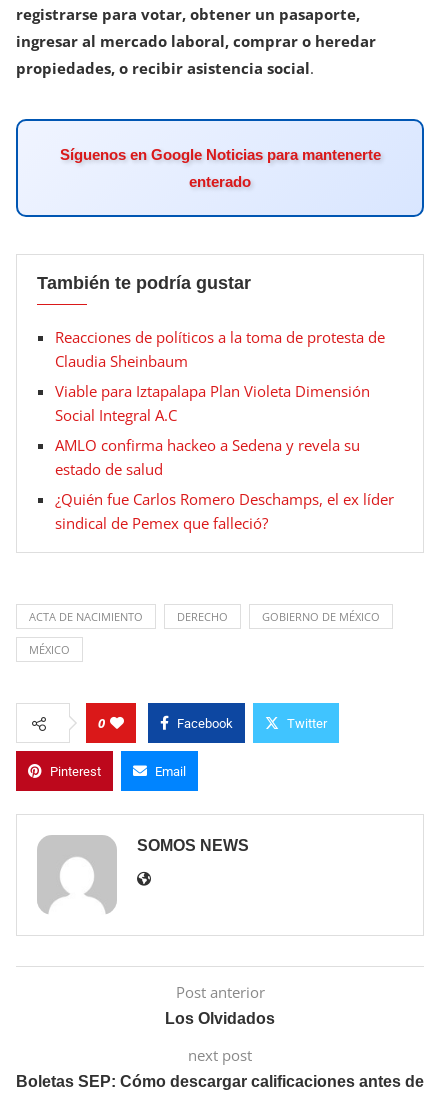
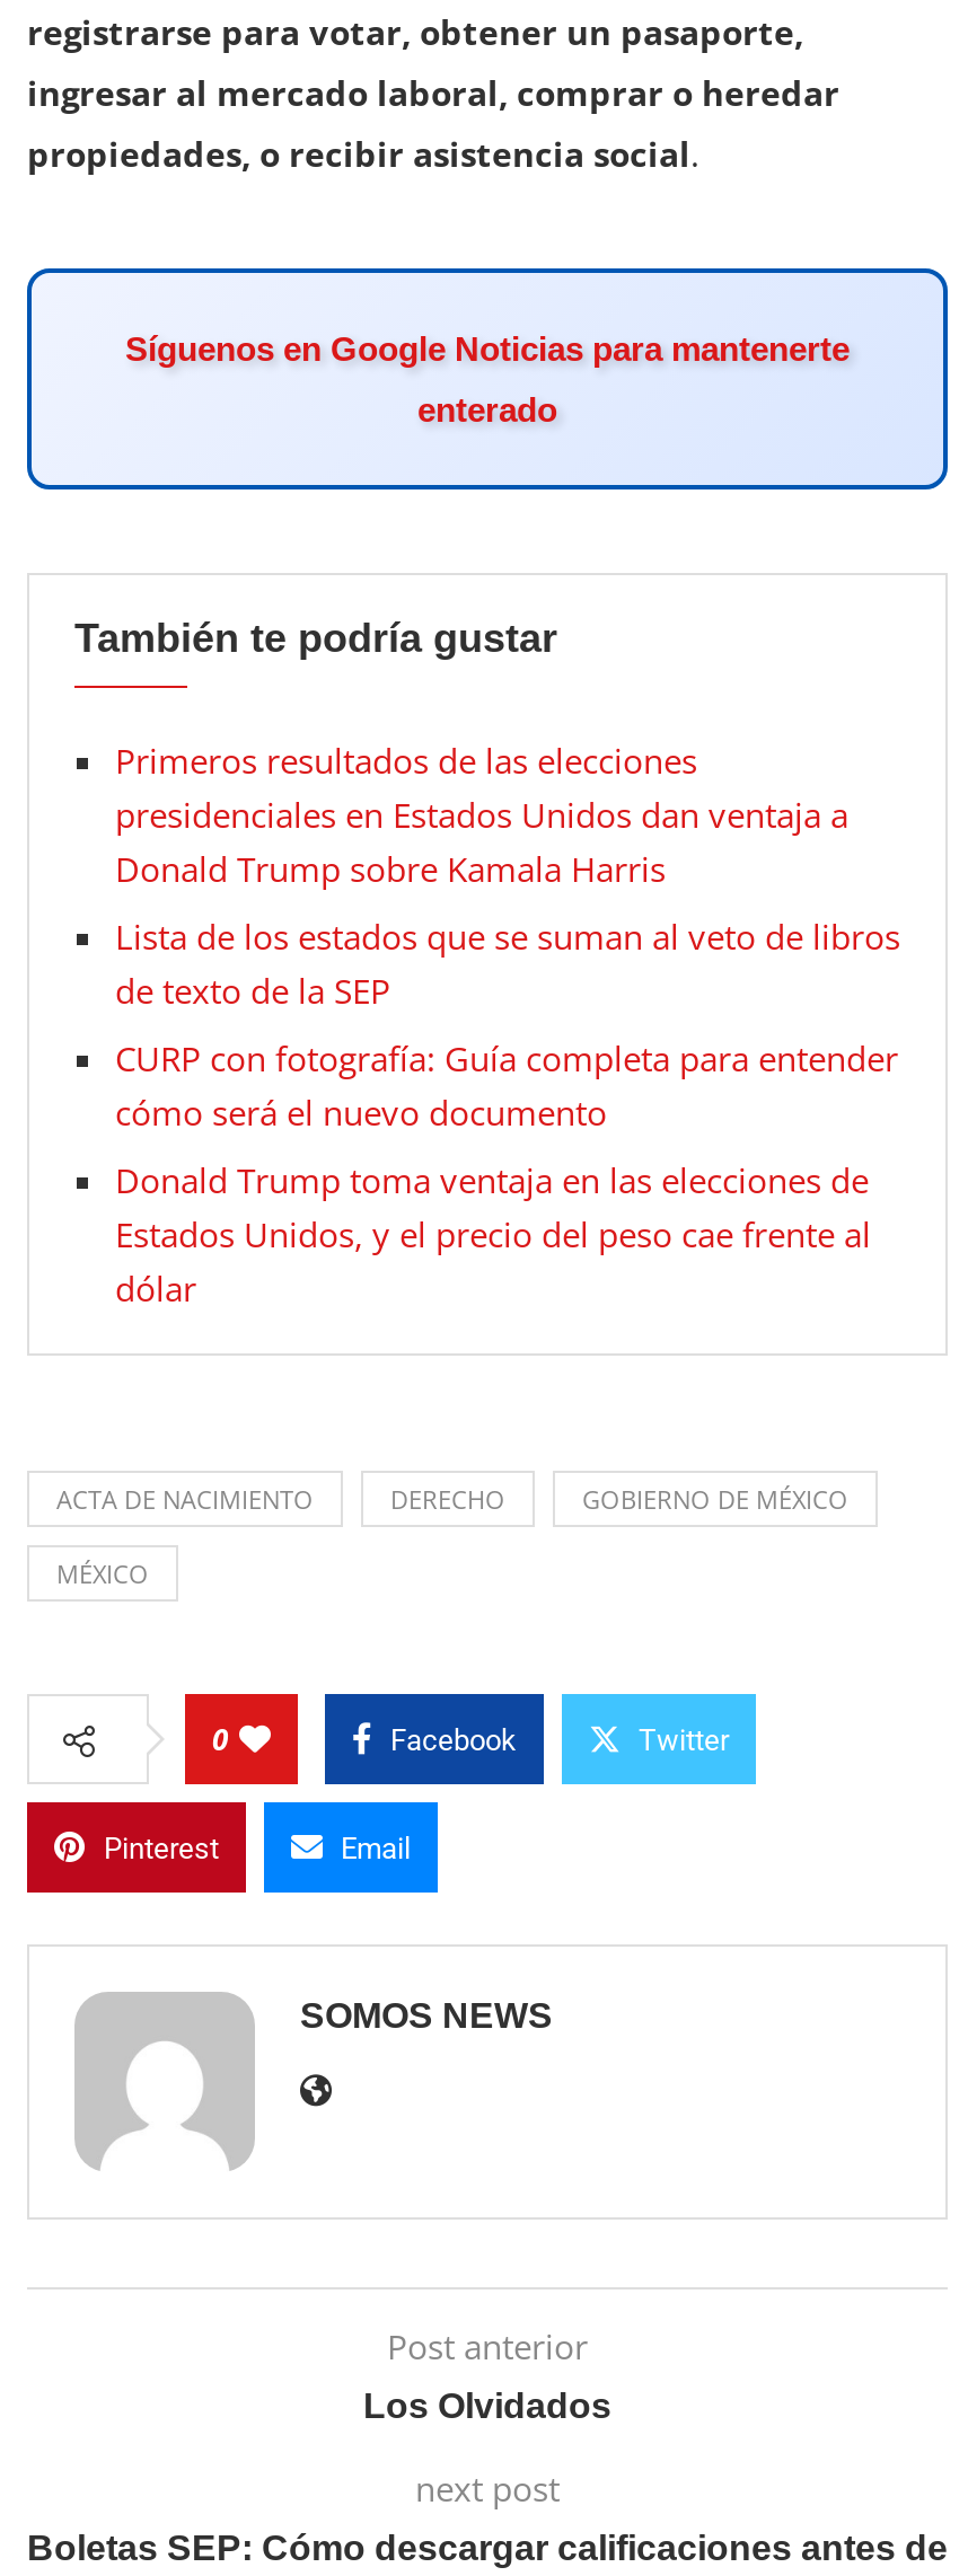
[55,327,385,371] Reacciones de políticos a la toma de protesta de | Claudia Sheinbaum -> [115,737,848,891] Primeros resultados de las elecciones | presidenciales en Estados Unidos dan ventaja a | Donald Trump sobre Kamala Harris
[55,381,370,425] Viable para Iztapalapa Plan Violeta Dimensión | Social Integral A.C -> [115,913,900,1013] Lista de los estados que se suman al veto de libros | de texto de la SEP
[55,435,360,479] AMLO confirma hackeo a Sedena y revela su | estado de salud -> [115,1035,898,1134] CURP con fotografía: Guía completa para entender | cómo será el nuevo documento
[55,489,394,533] ¿Quién fue Carlos Romero Deschamps, el ex líder | sindical de Pemex que falleció? -> [115,1157,871,1310] Donald Trump toma ventaja en las elecciones de | Estados Unidos, y el precio del peso cae frente al | dólar

